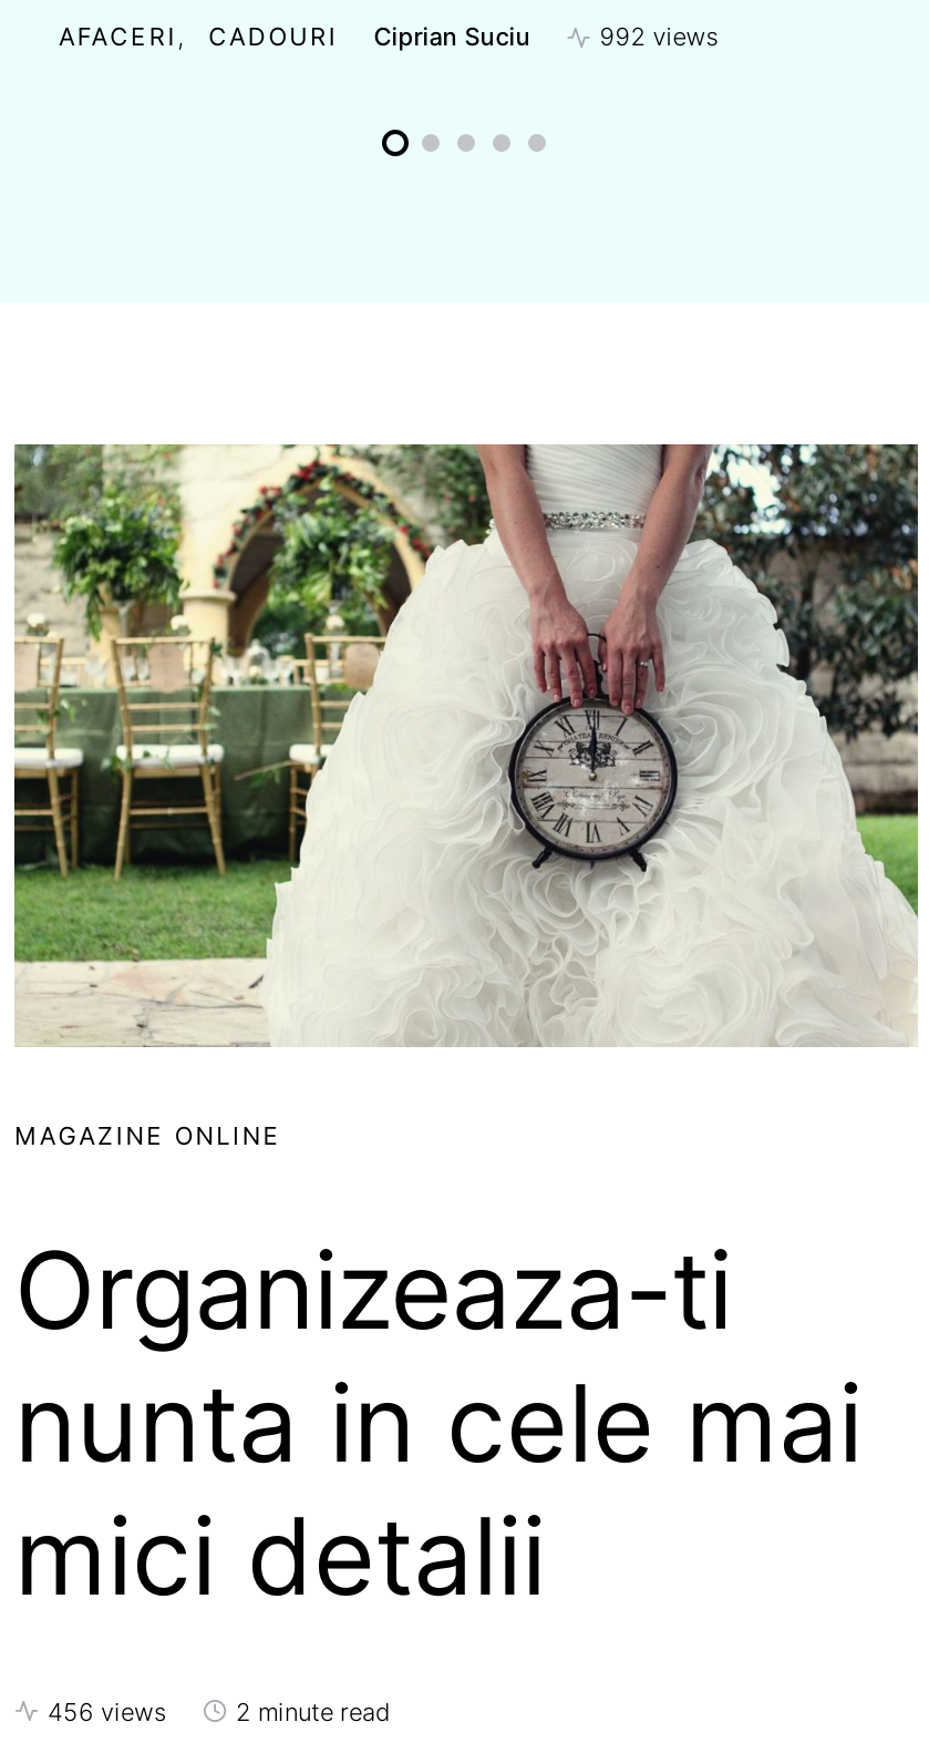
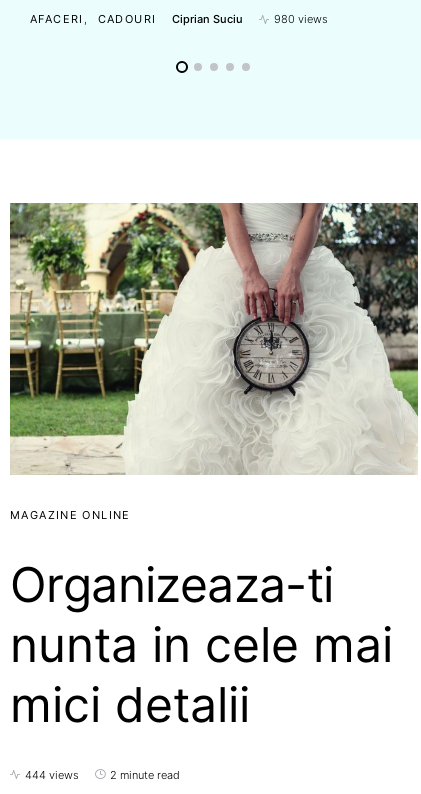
[599,21,719,52] 992 views -> [274,12,328,26] 980 views
[48,1696,167,1727] 456 views -> [25,768,79,782] 444 views

